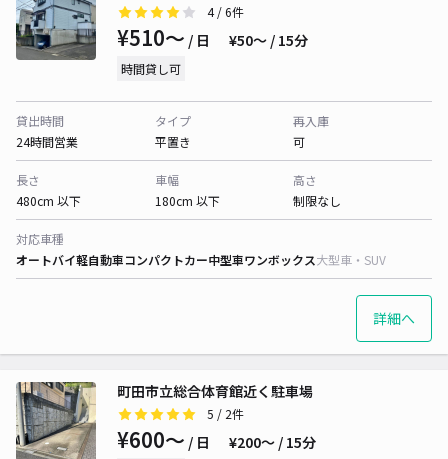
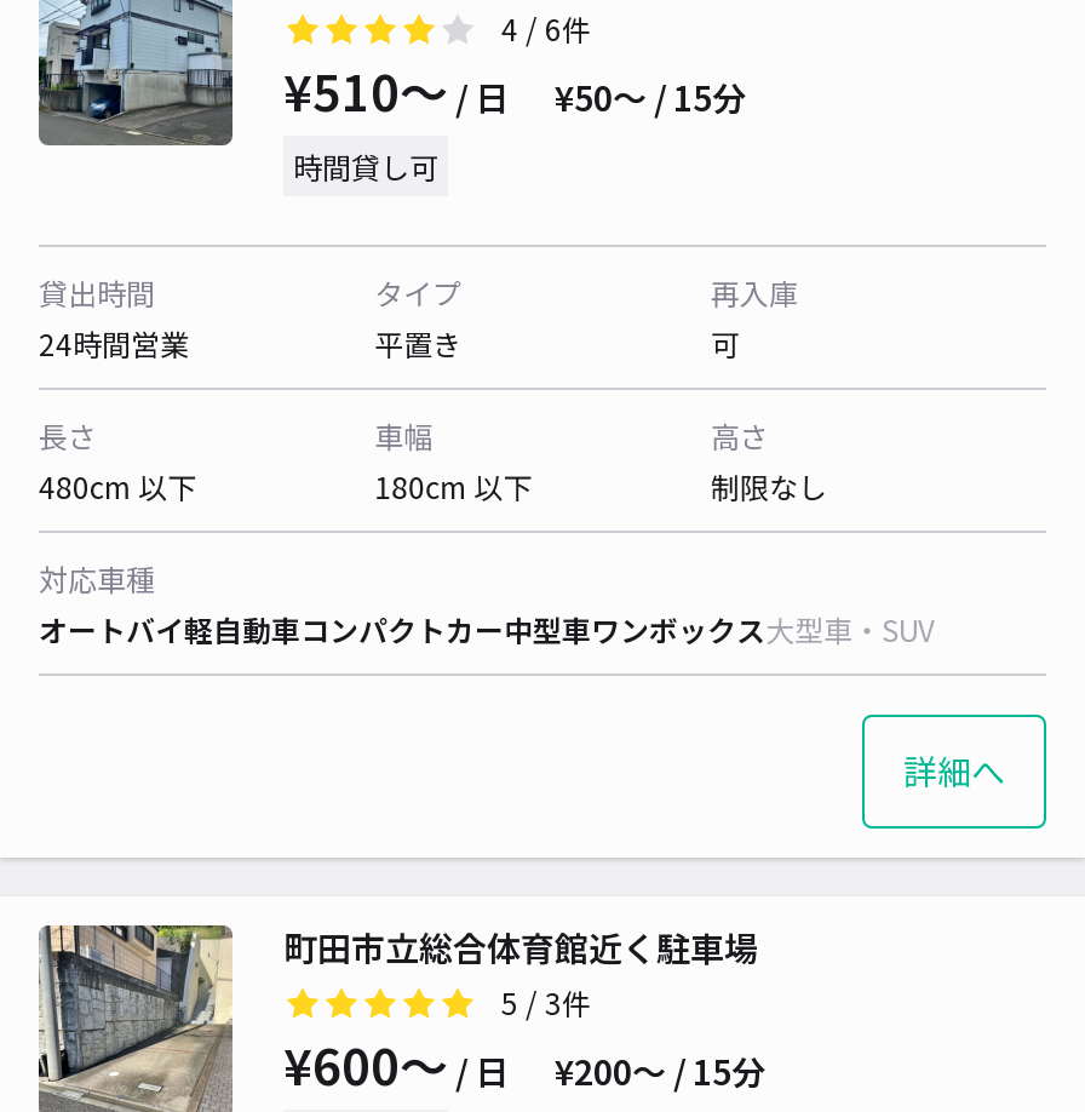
[207,405,244,422] 5 / 2件 -> [501,981,591,1022] 5 / 3件

